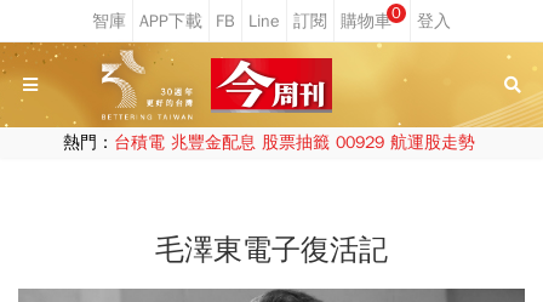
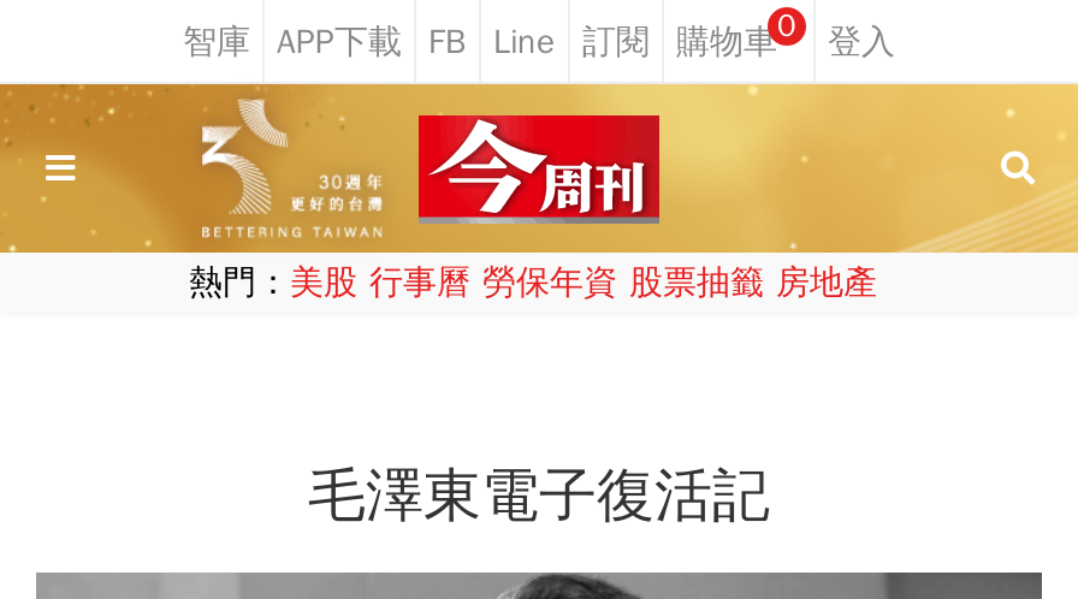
[62,132,475,153] 熱門：台積電 兆豐金配息 股票抽籤 00929 航運股走勢 -> [189,262,877,303] 熱門：美股 行事曆 勞保年資 股票抽籤 房地產

